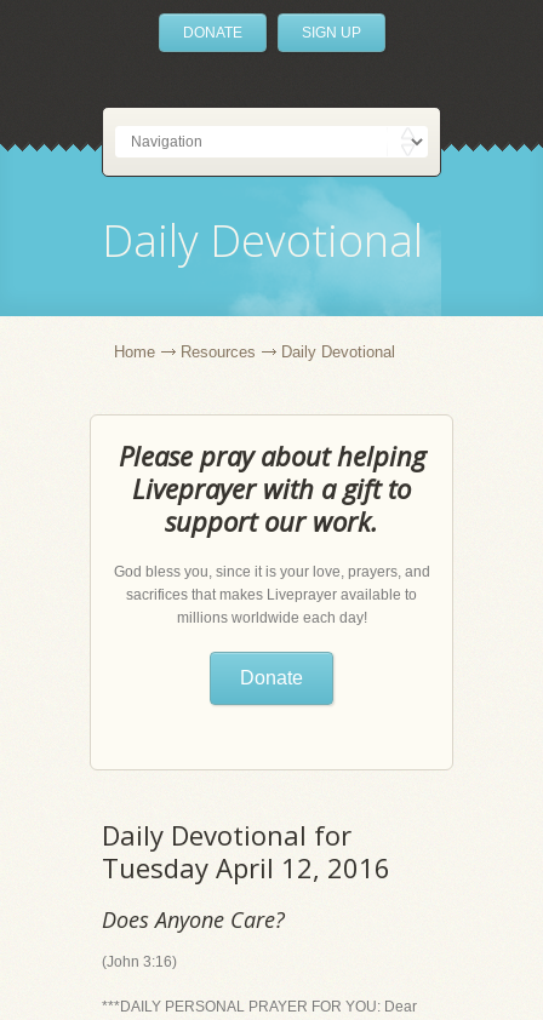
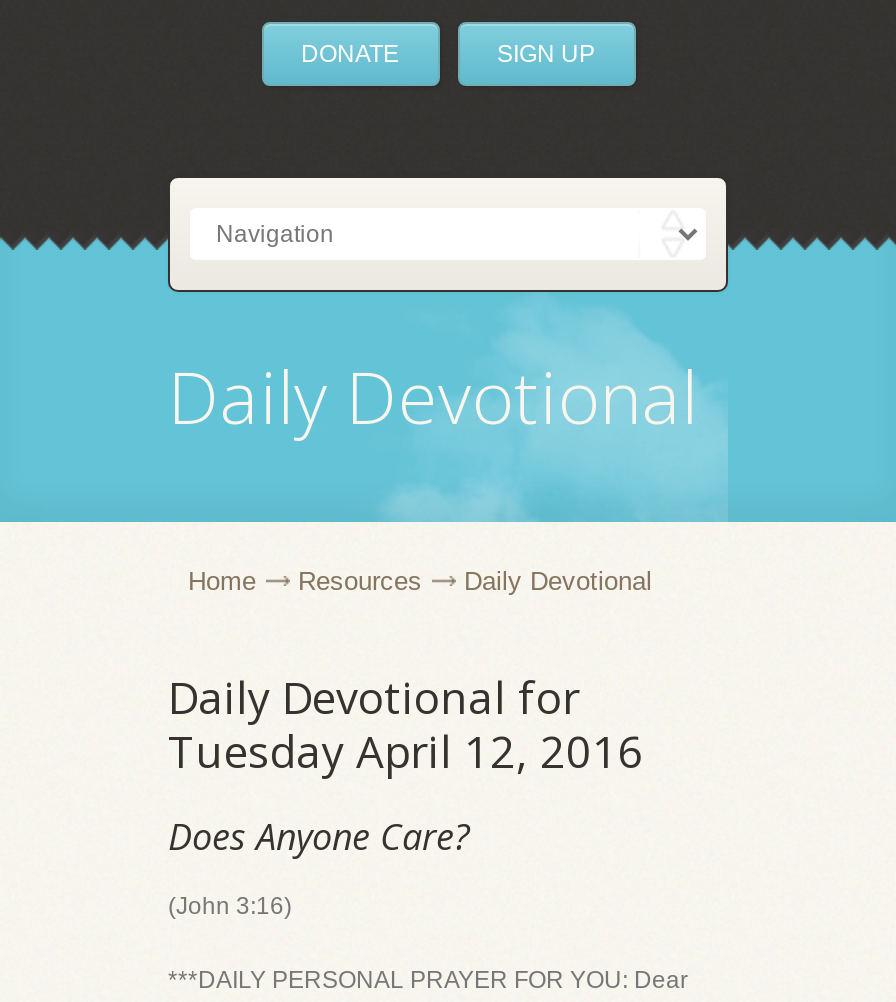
[113,437,430,688] Please pray about helping | Liveprayer with a gift to | support our work. | God bless you, since it is your love, prayers, and | sacrifices that makes Liveprayer available to | millions worldwide each day! | Donate -> none

